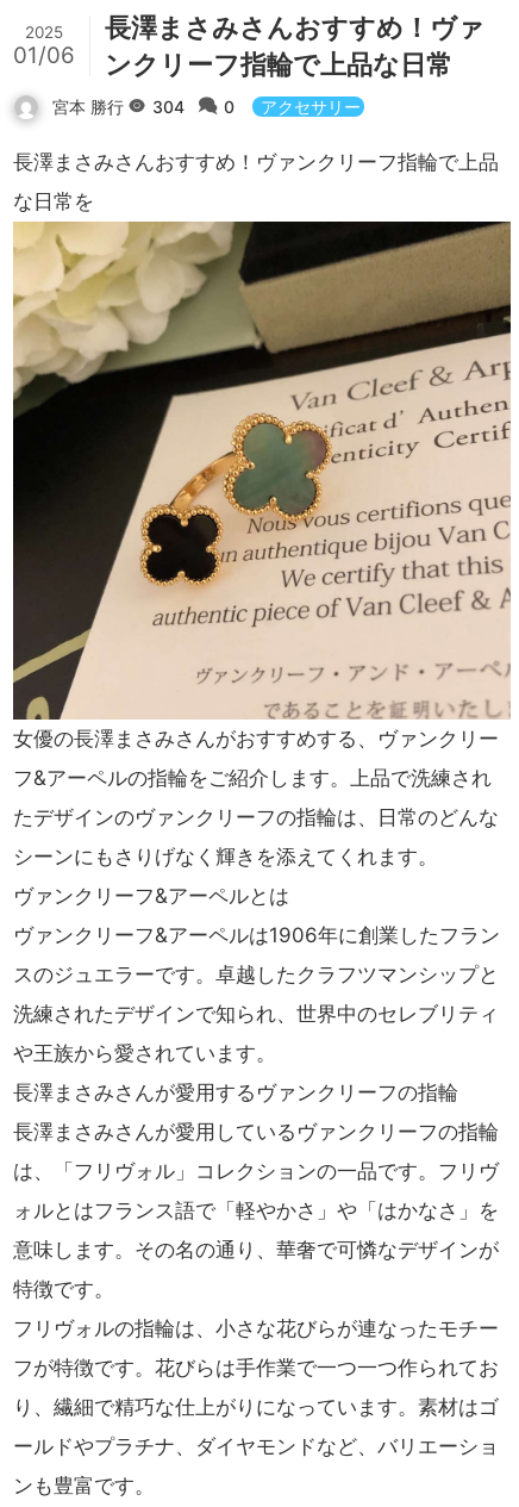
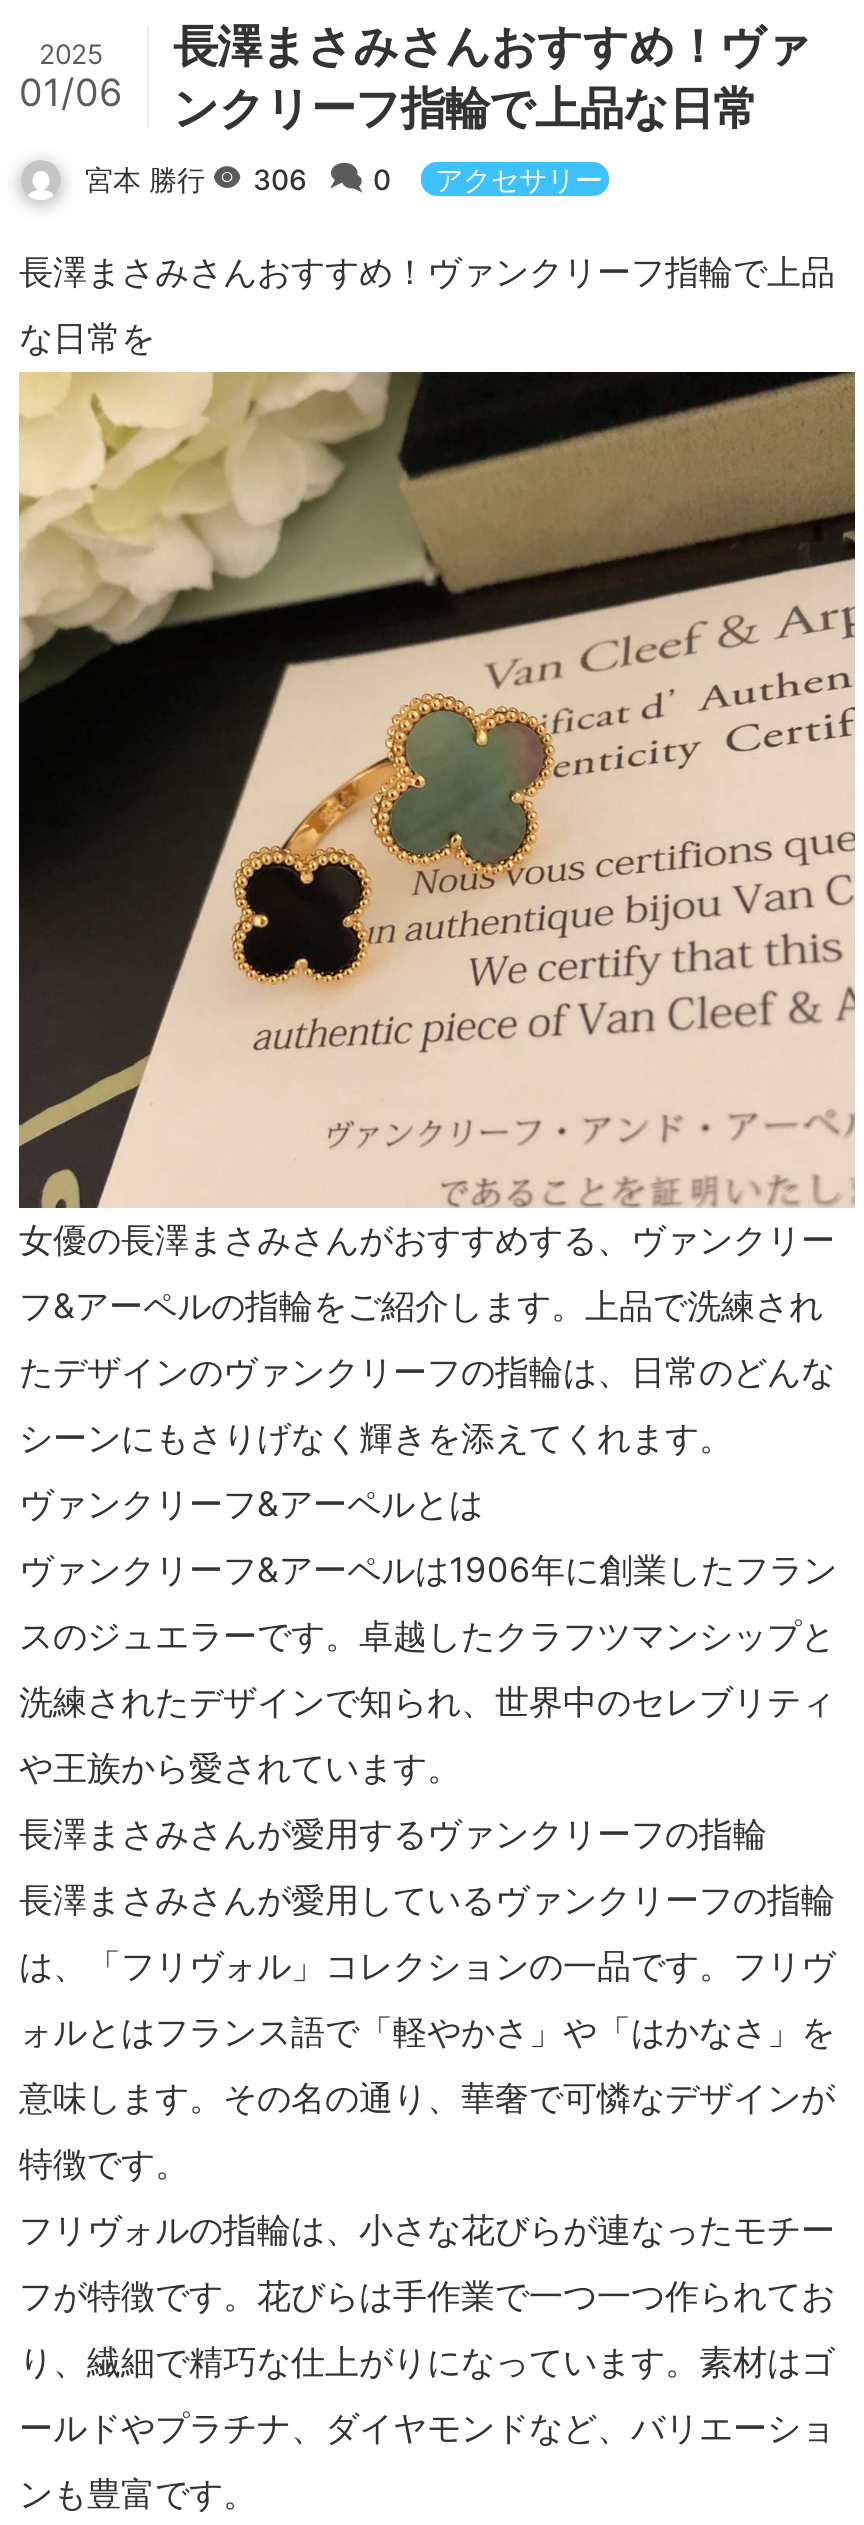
[148,96,194,117] 304 -> [245,162,323,196] 306

